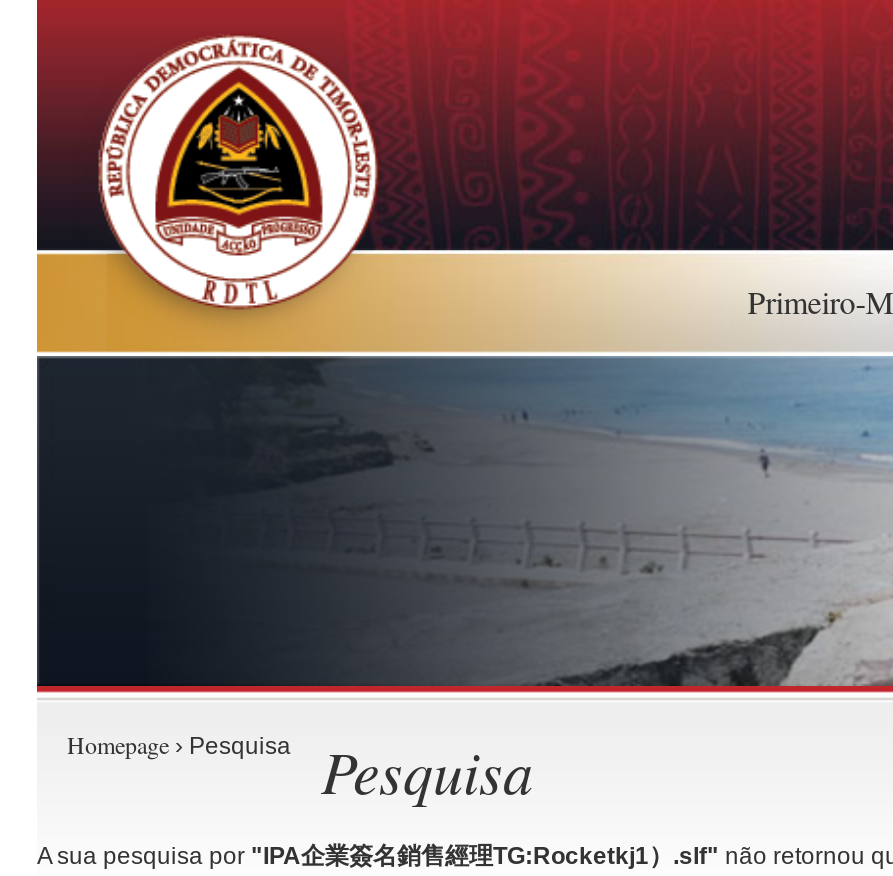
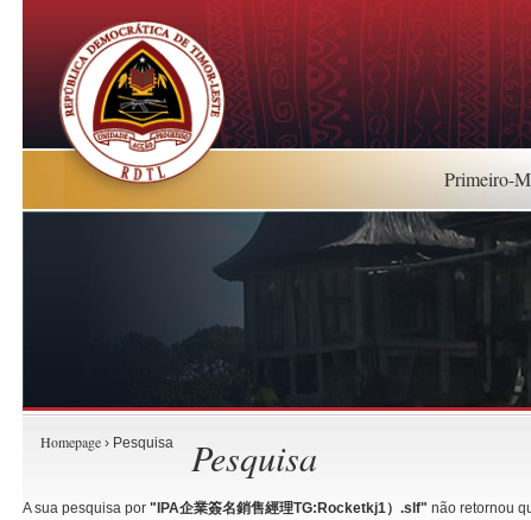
[335,356,887,686] [image] -> [202,210,527,408] [image]

